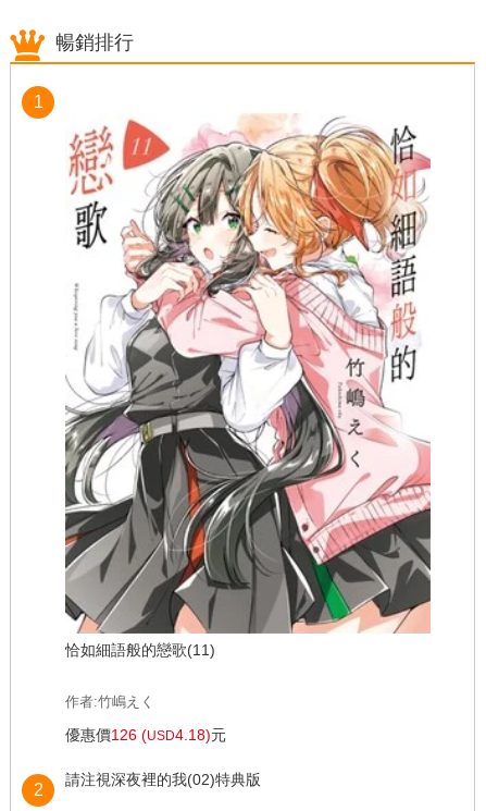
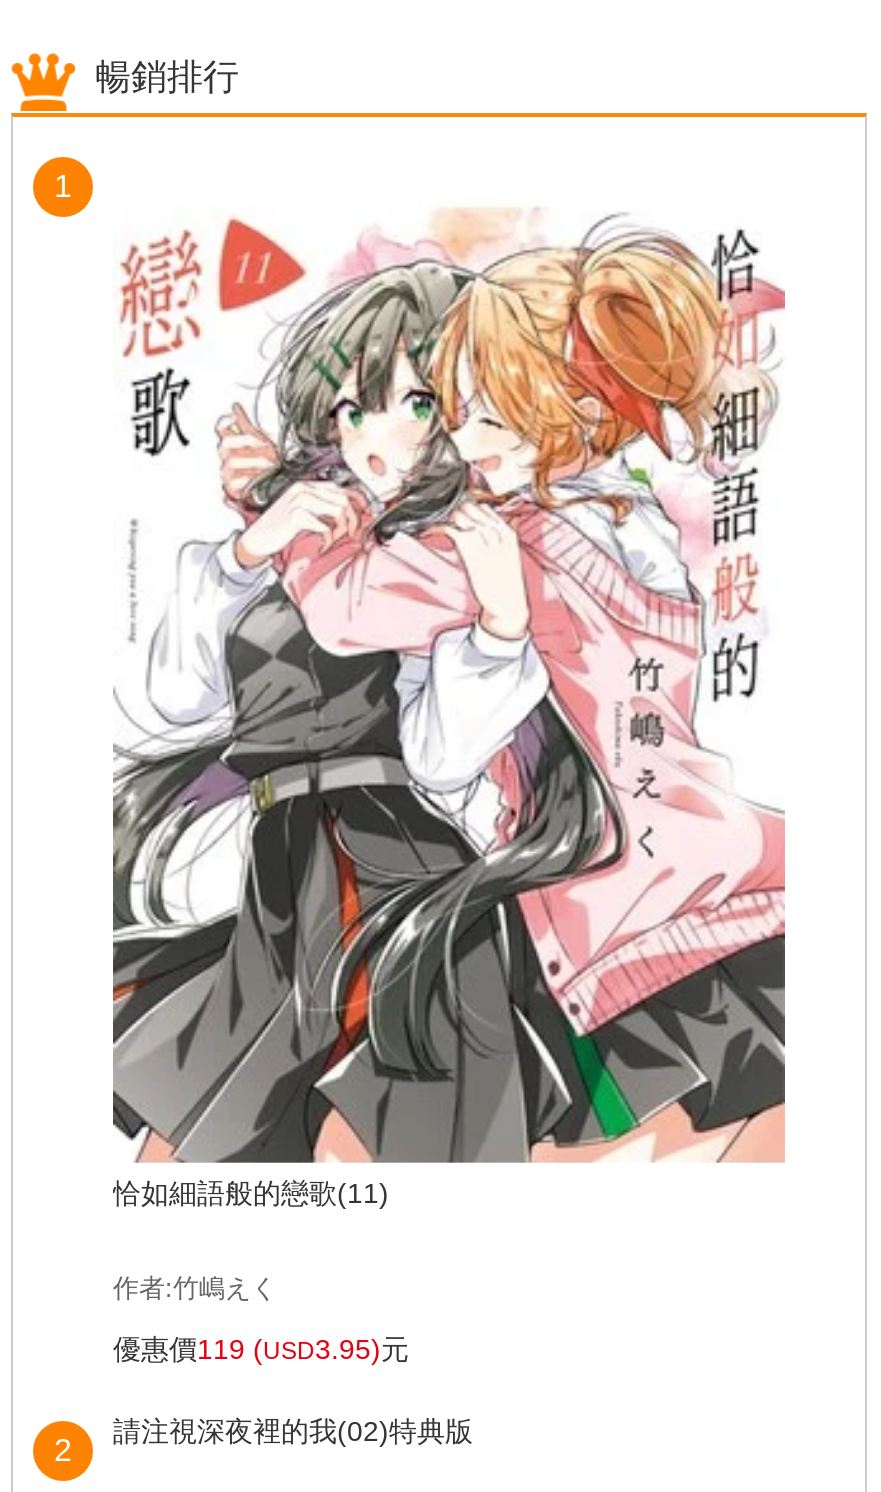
[65,726,226,744] 優惠價126 (USD4.18)元 -> [113,1333,409,1365] 優惠價119 (USD3.95)元

